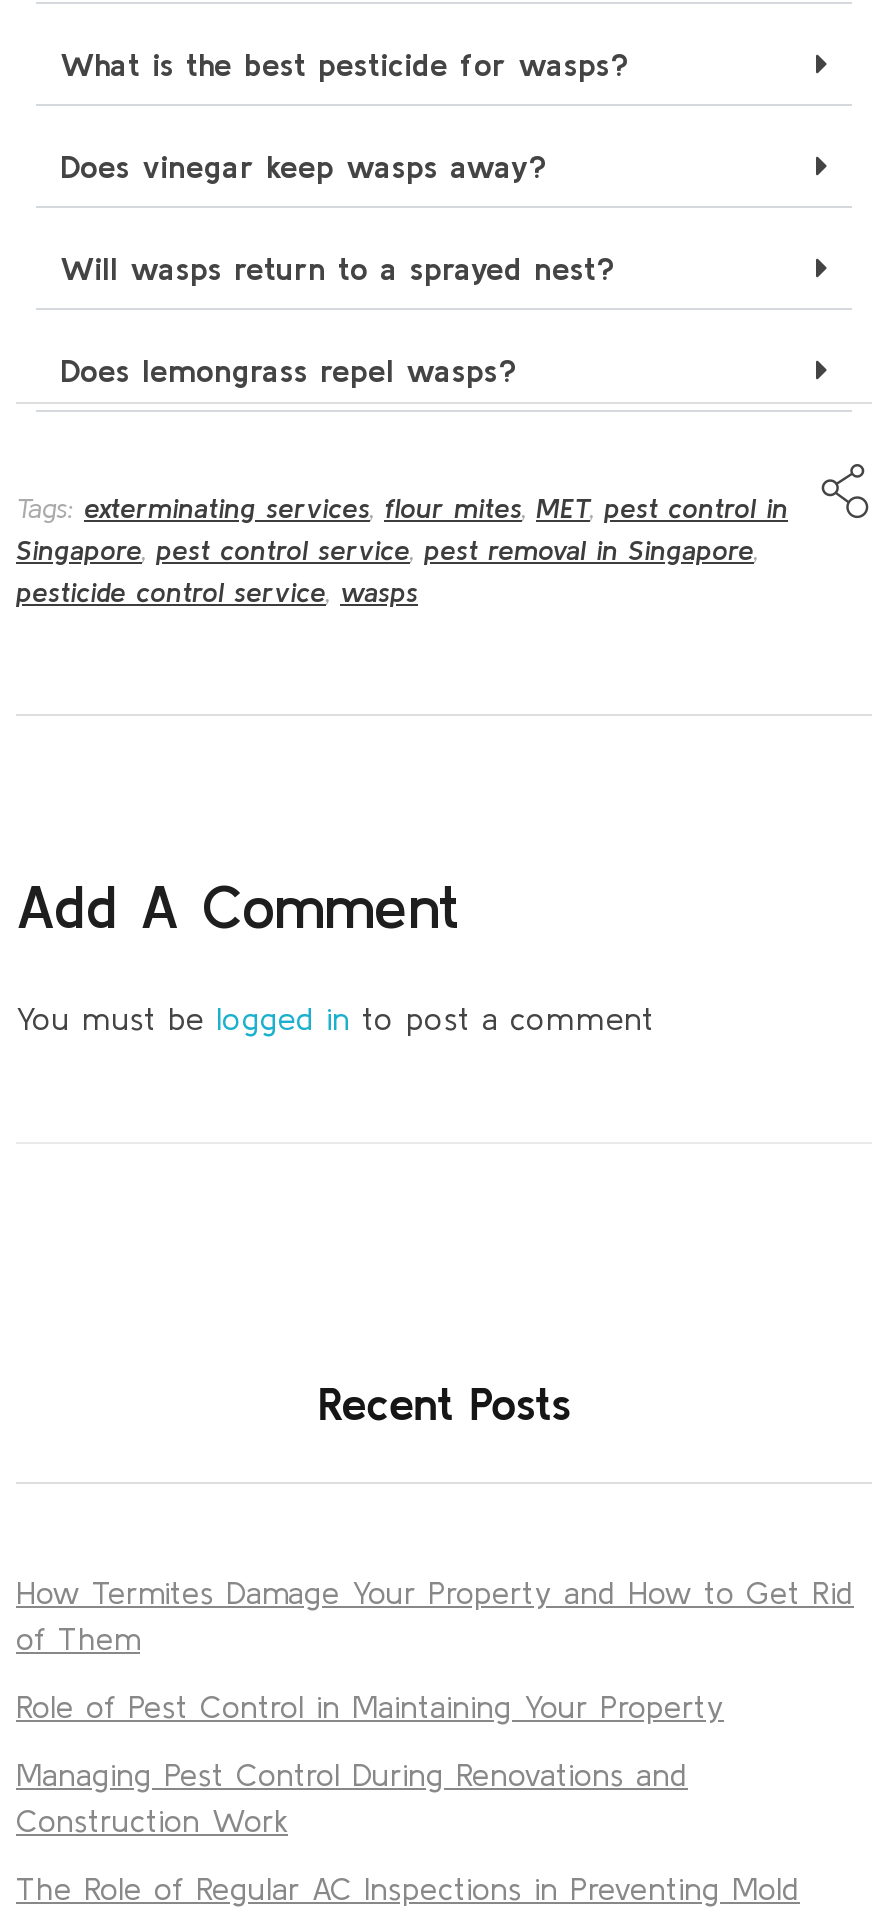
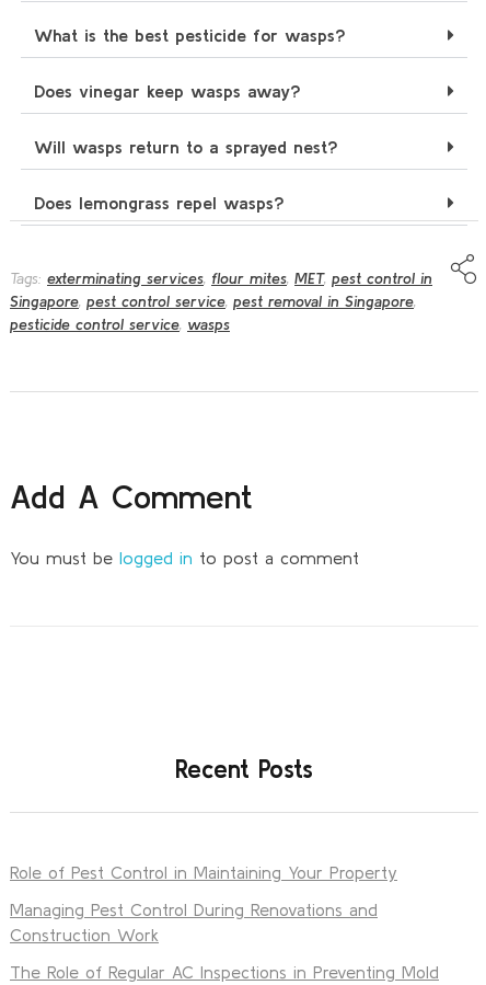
[16,1574,854,1656] How Termites Damage Your Property and How to Get Rid | of Them -> none

